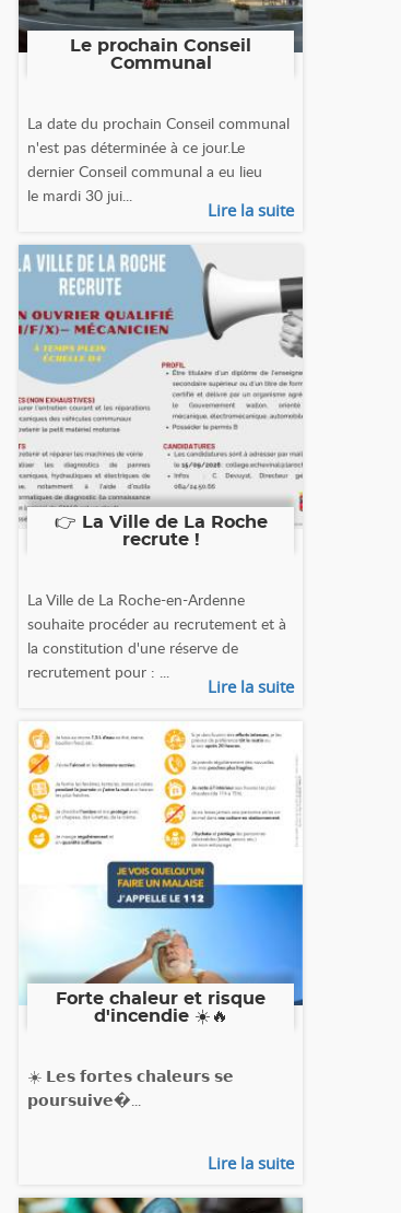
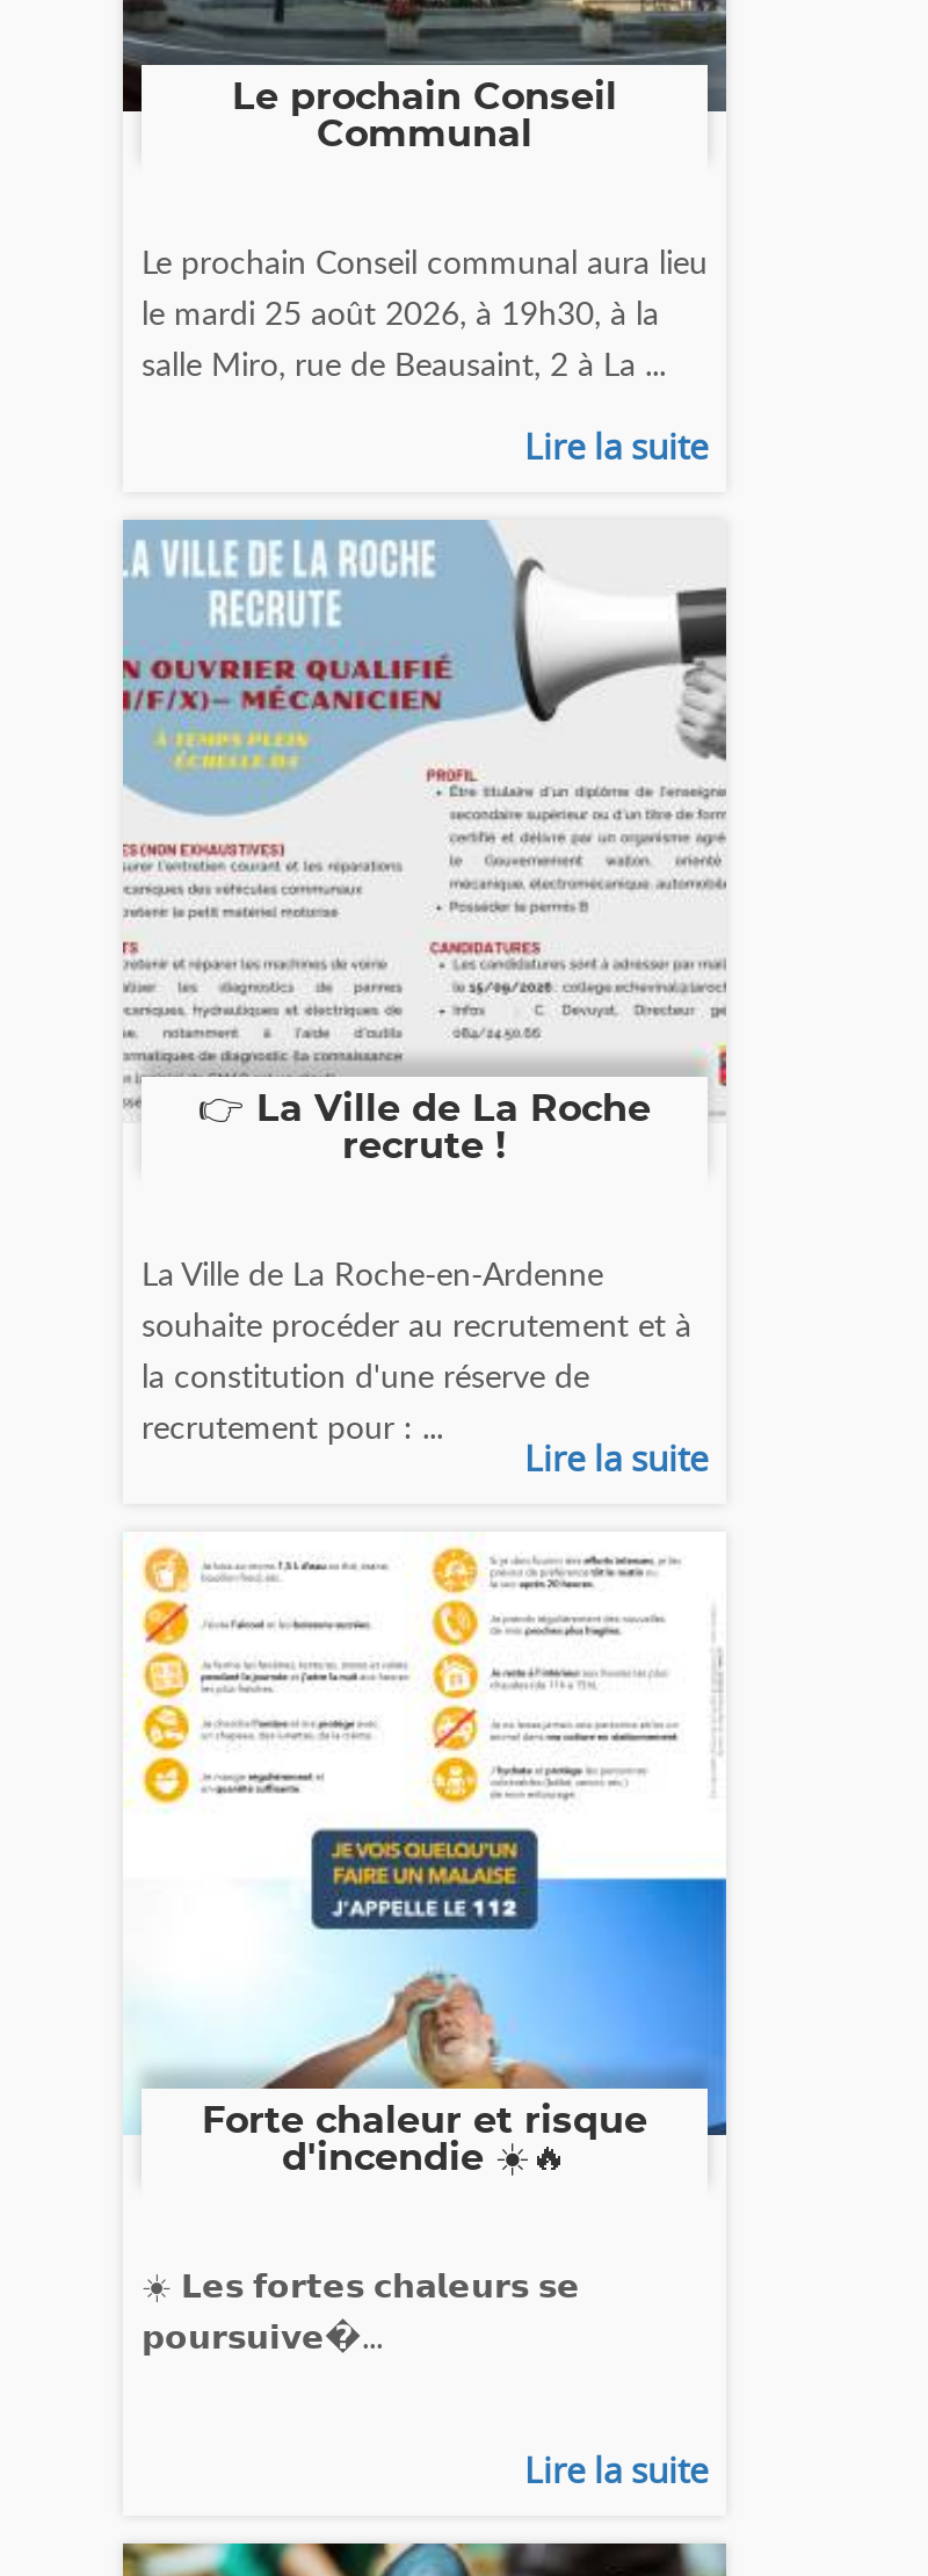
[27,113,290,206] La date du prochain Conseil communal | n'est pas déterminée à ce jour.Le | dernier Conseil communal a eu lieu | le mardi 30 jui... -> [142,240,708,386] Le prochain Conseil communal aura lieu | le mardi 25 août 2026, à 19h30, à la | salle Miro, rue de Beausaint, 2 à La ...

